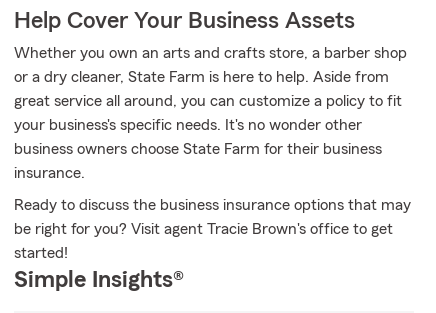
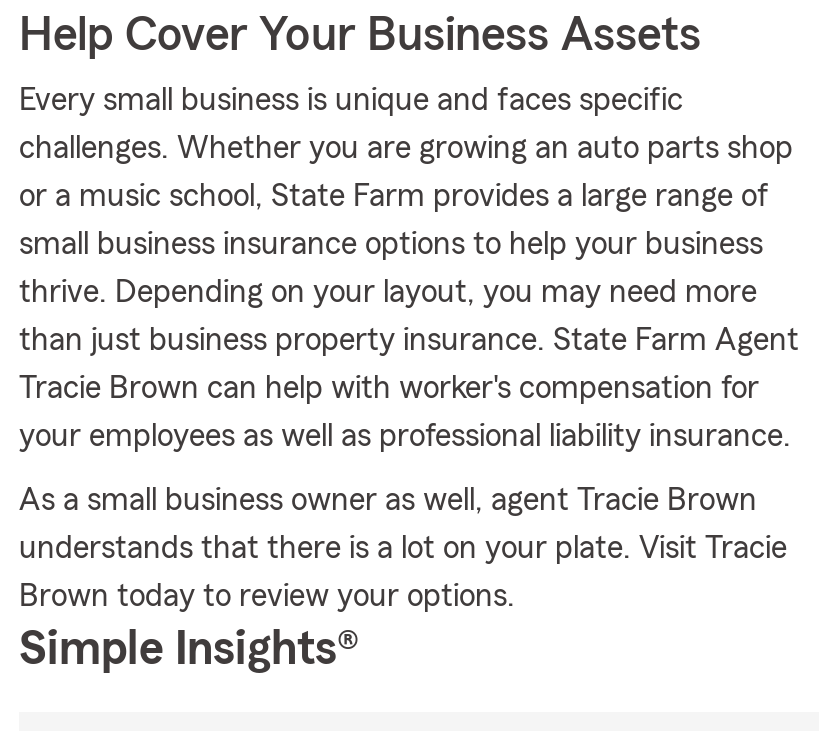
[14,45,411,261] Whether you own an arts and crafts store, a barber shop | or a dry cleaner, State Farm is here to help. Aside from | great service all around, you can customize a policy to fit | your business's specific needs. It's no wonder other | business owners choose State Farm for their business | insurance. | Ready to discuss the business insurance options that may | be right for you? Visit agent Tracie Brown's office to get | started! -> [19,84,799,612] Every small business is unique and faces specific | challenges. Whether you are growing an auto parts shop | or a music school, State Farm provides a large range of | small business insurance options to help your business | thrive. Depending on your layout, you may need more | than just business property insurance. State Farm Agent | Tracie Brown can help with worker's compensation for | your employees as well as professional liability insurance. | As a small business owner as well, agent Tracie Brown | understands that there is a lot on your plate. Visit Tracie | Brown today to review your options.

